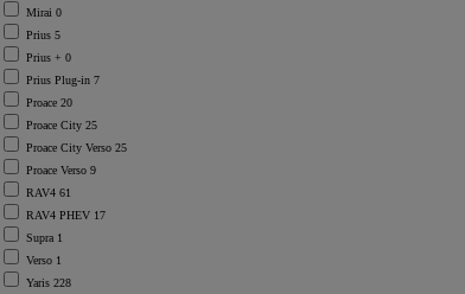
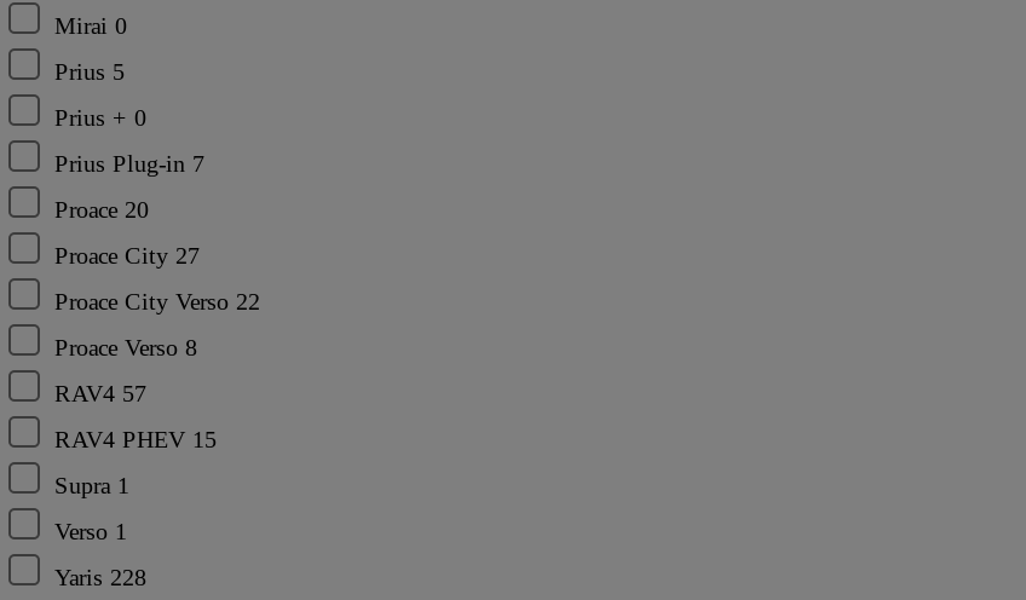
[26,118,97,131] Proace City 25 -> [54,241,200,268] Proace City 27
[26,141,127,154] Proace City Verso 25 -> [54,287,260,314] Proace City Verso 22
[26,163,96,176] Proace Verso 9 -> [54,333,197,360] Proace Verso 8
[26,186,71,199] RAV4 61 -> [54,379,146,406] RAV4 57
[26,208,106,221] RAV4 PHEV 17 -> [54,425,217,452] RAV4 PHEV 15

